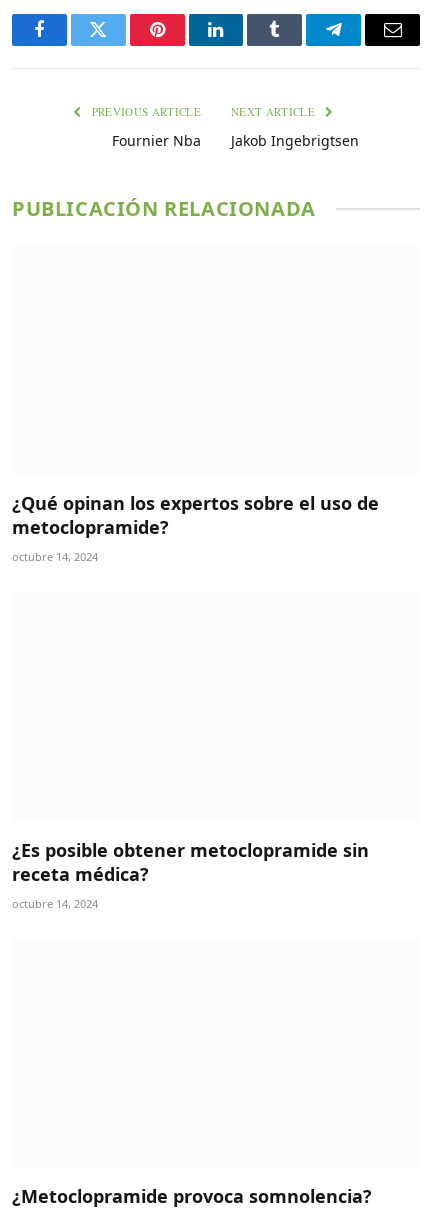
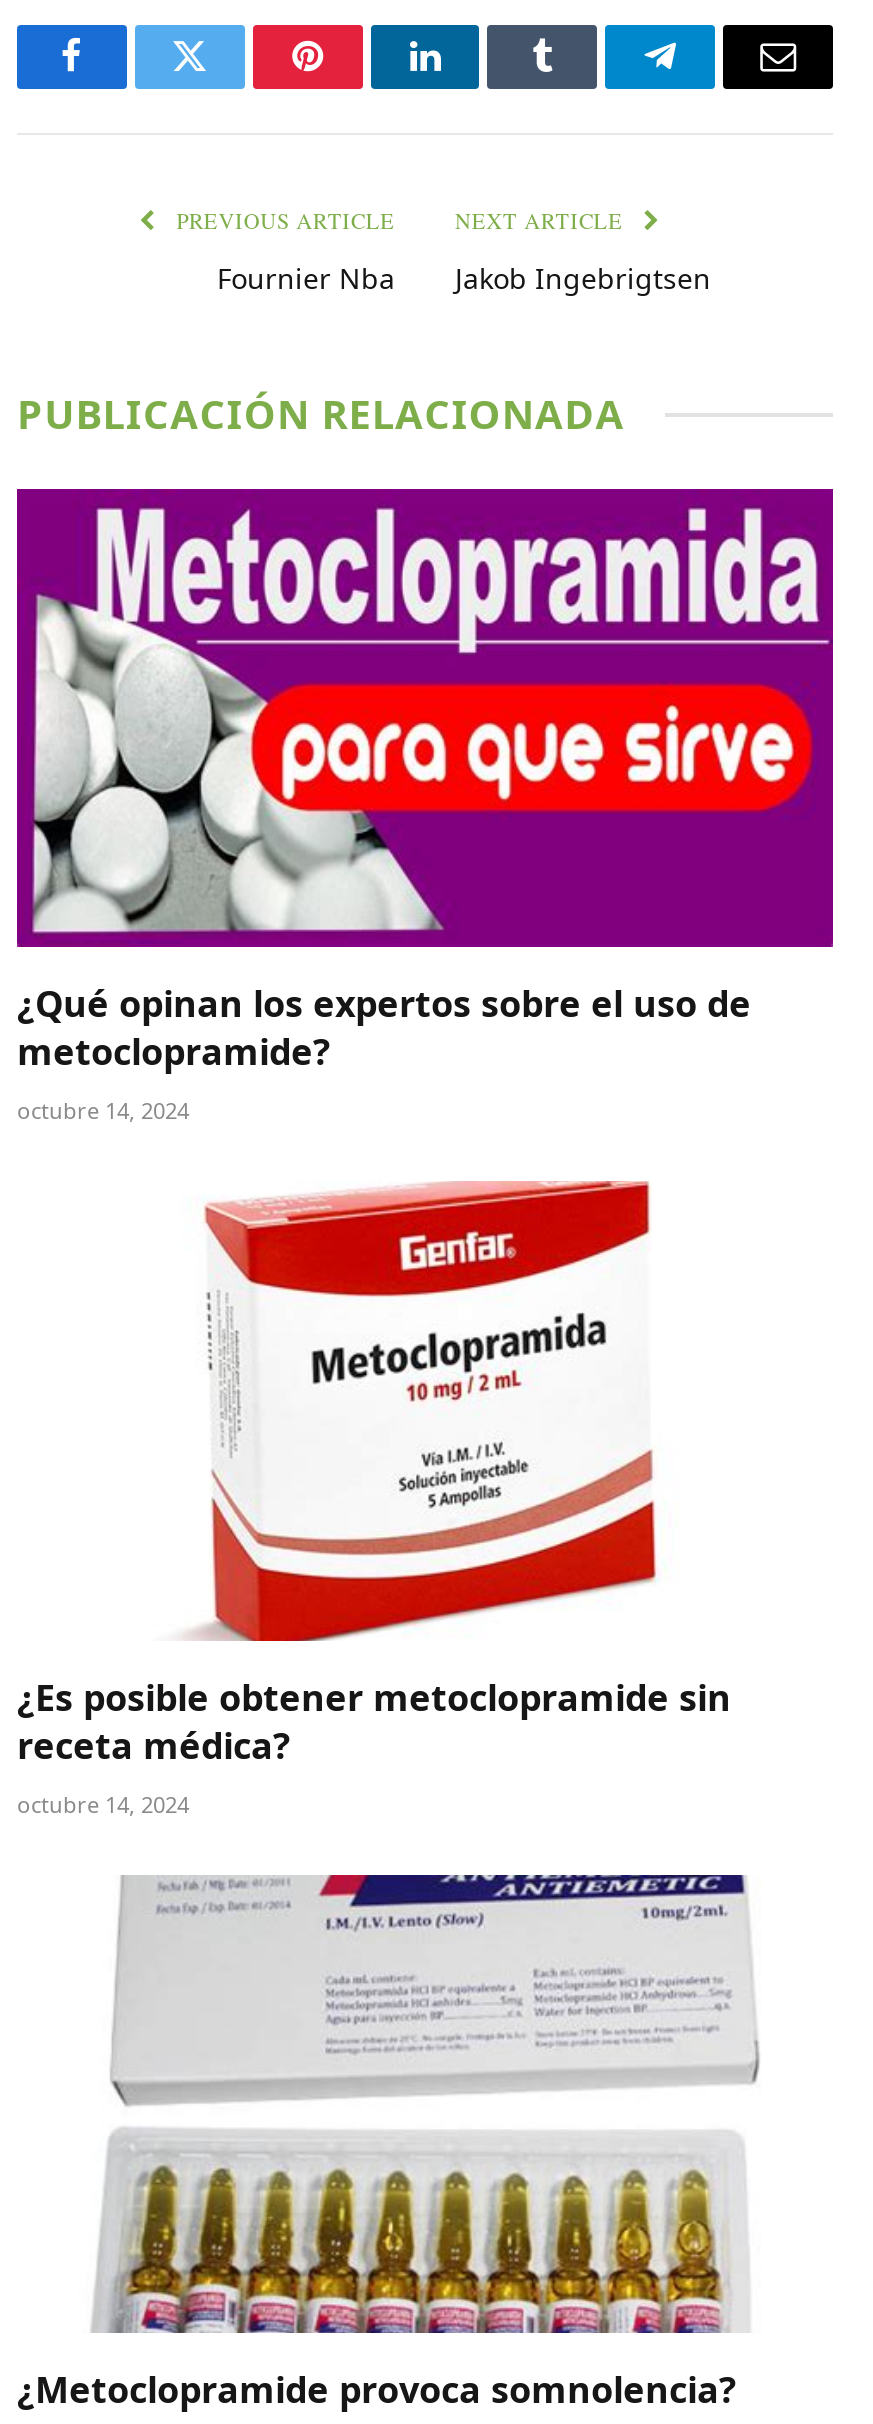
none -> [15,487,835,949] [image]
none -> [191,1179,657,1643] [image]
none -> [91,2129,735,2335] [image]
none -> [111,1873,761,2107] [image]

